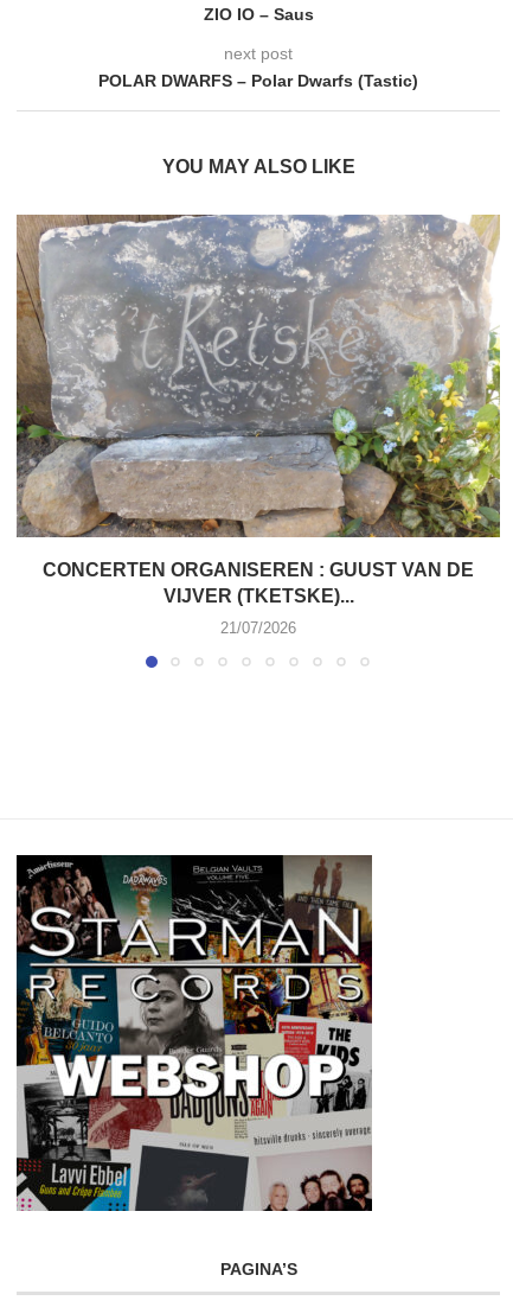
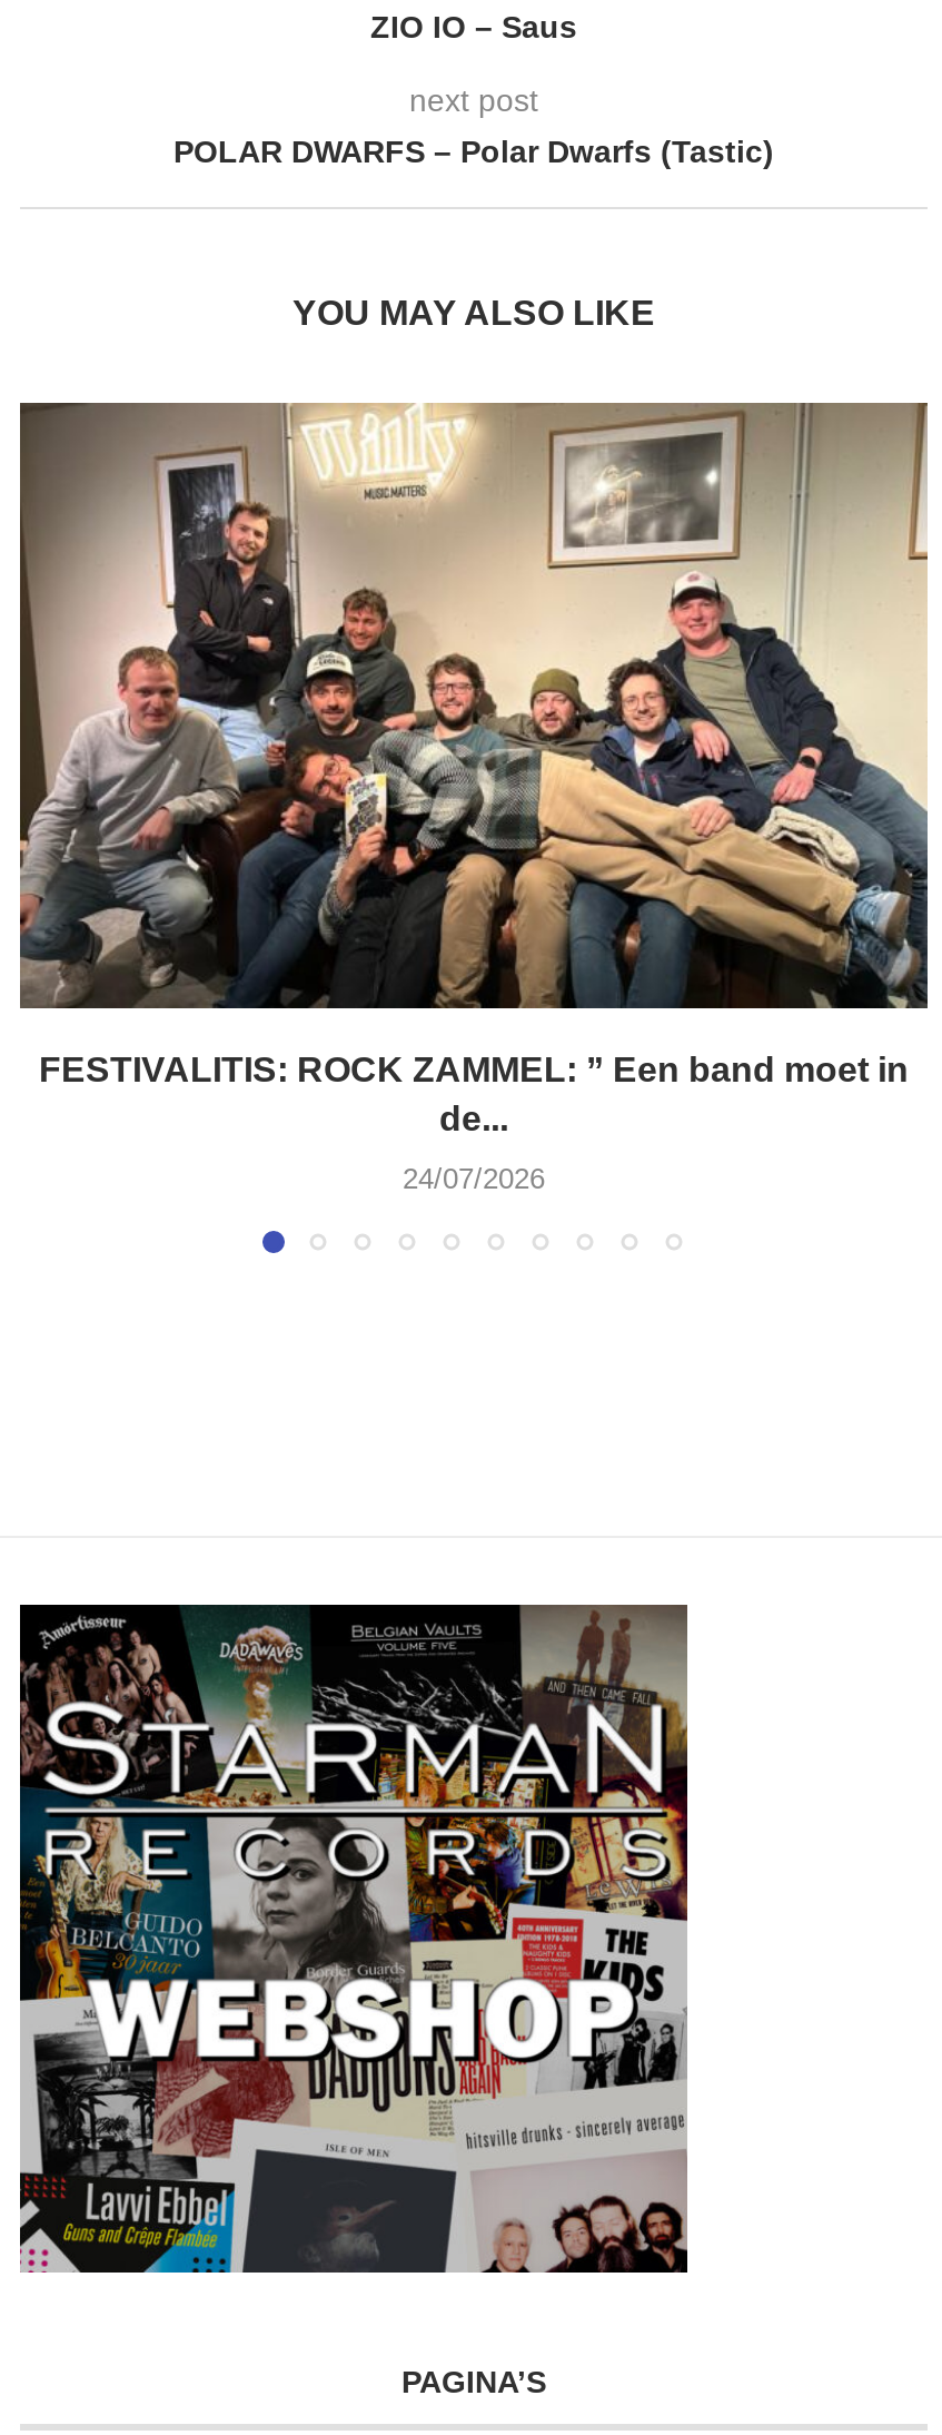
[17,215,501,606] [image] | CONCERTEN ORGANISEREN : GUUST VAN DE | VIJVER (TKETSKE)... -> [20,401,930,1137] [image] | FESTIVALITIS: ROCK ZAMMEL: ” Een band moet in | de...
[220,619,296,637] 21/07/2026 -> [403,1162,545,1195] 24/07/2026

